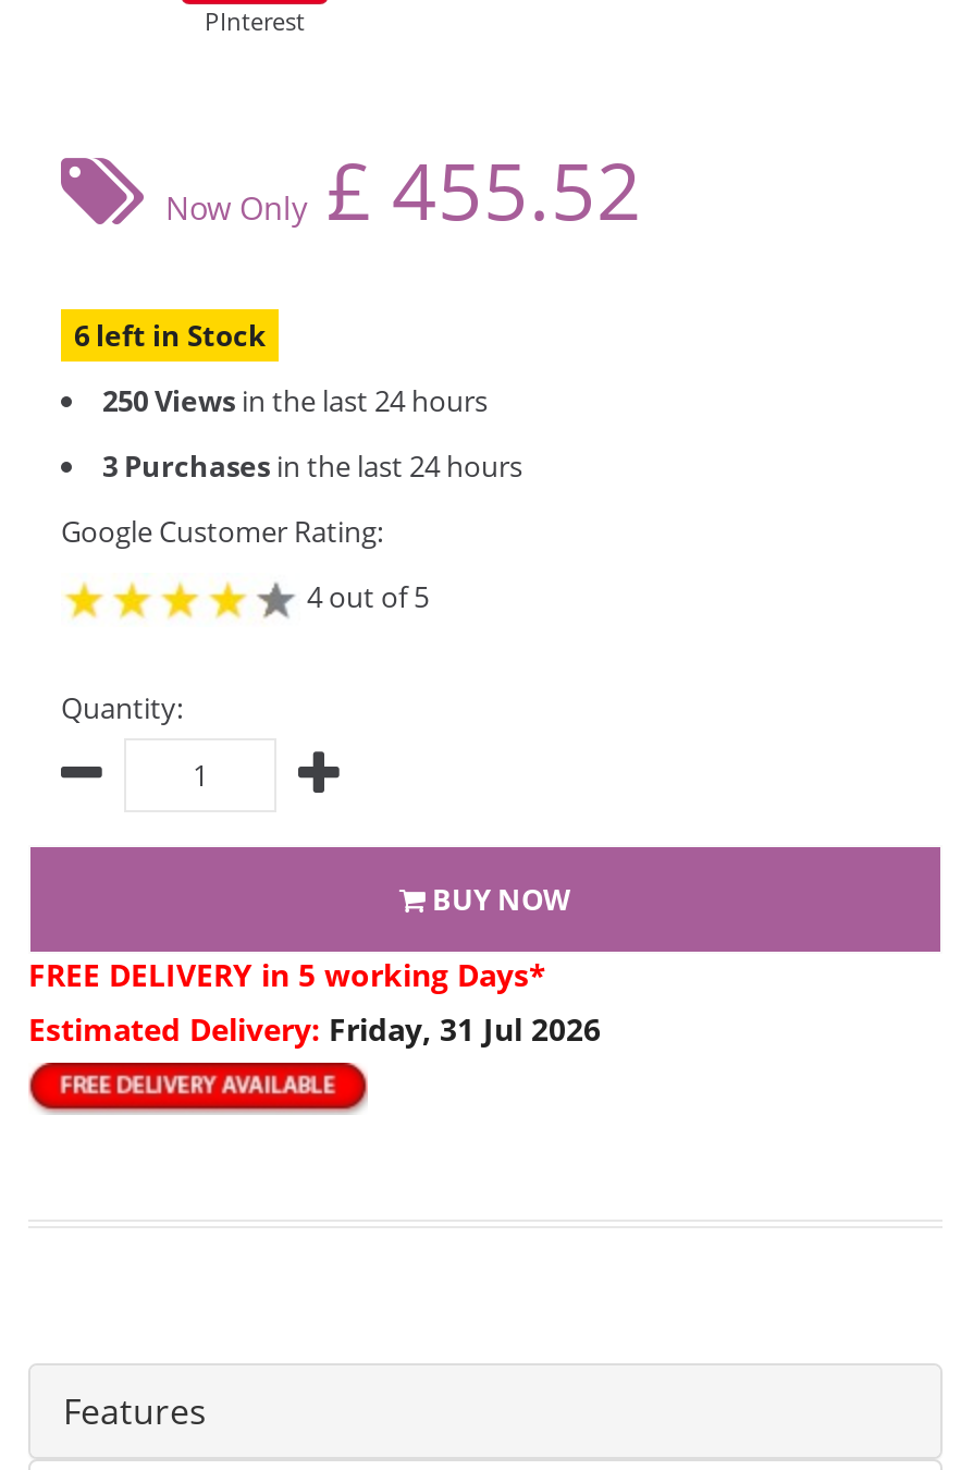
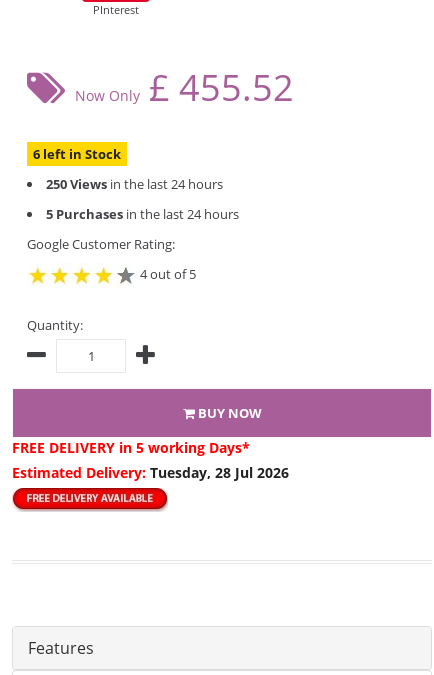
[102,446,522,486] 3 Purchases in the last 24 hours -> [46,205,239,223] 5 Purchases in the last 24 hours
[28,1008,601,1050] Estimated Delivery: Friday, 31 Jul 2026 -> [12,463,289,482] Estimated Delivery: Tuesday, 28 Jul 2026

